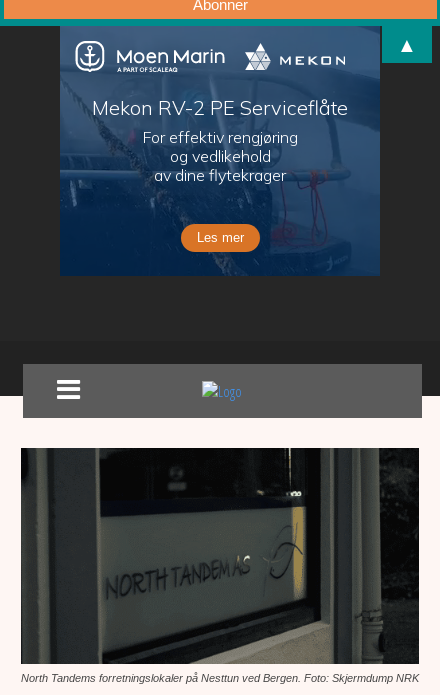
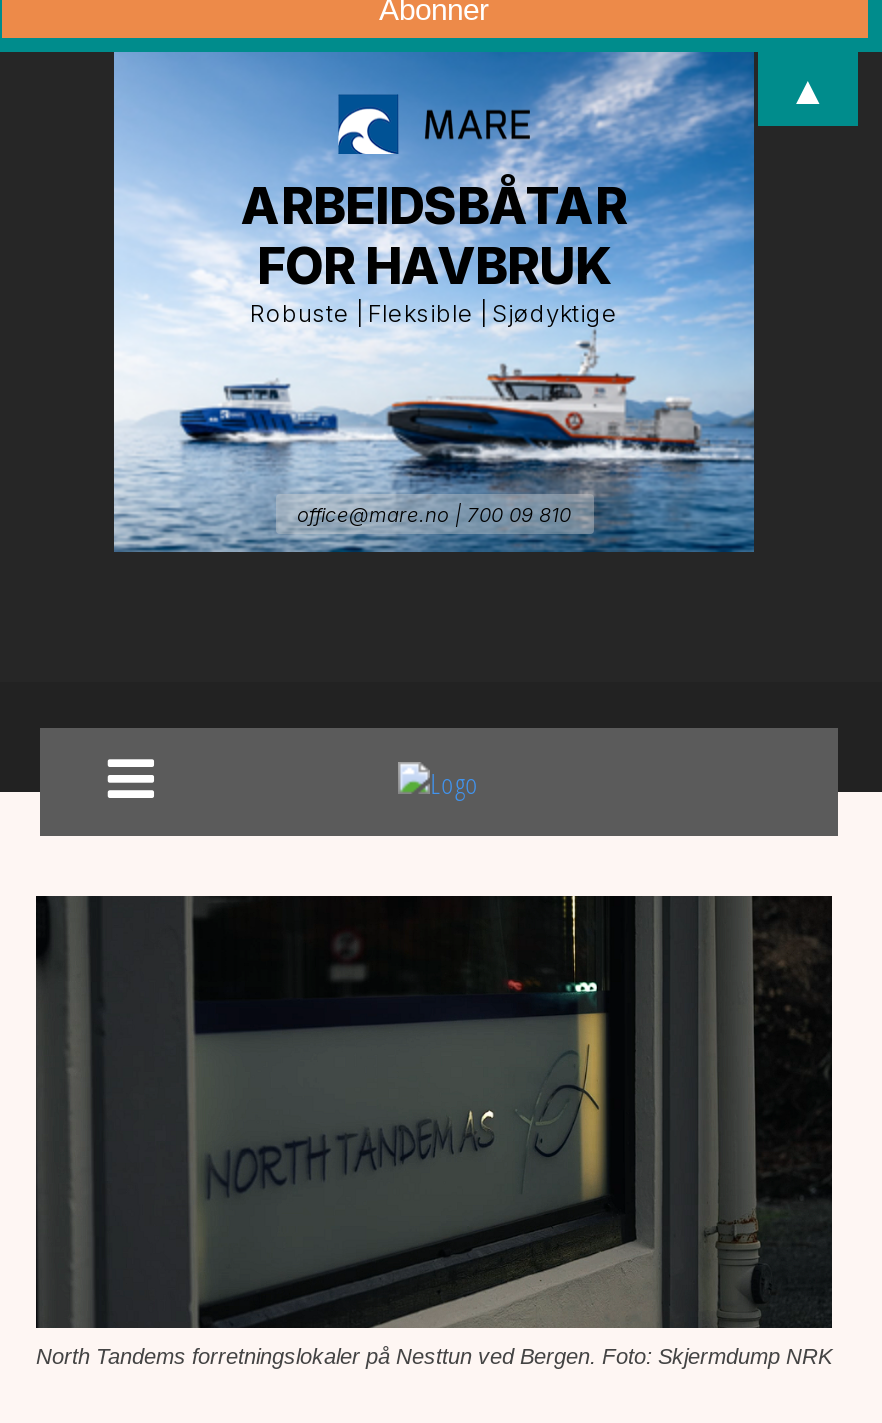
[60,26,380,276] [image] -> [112,50,756,554] [image]

